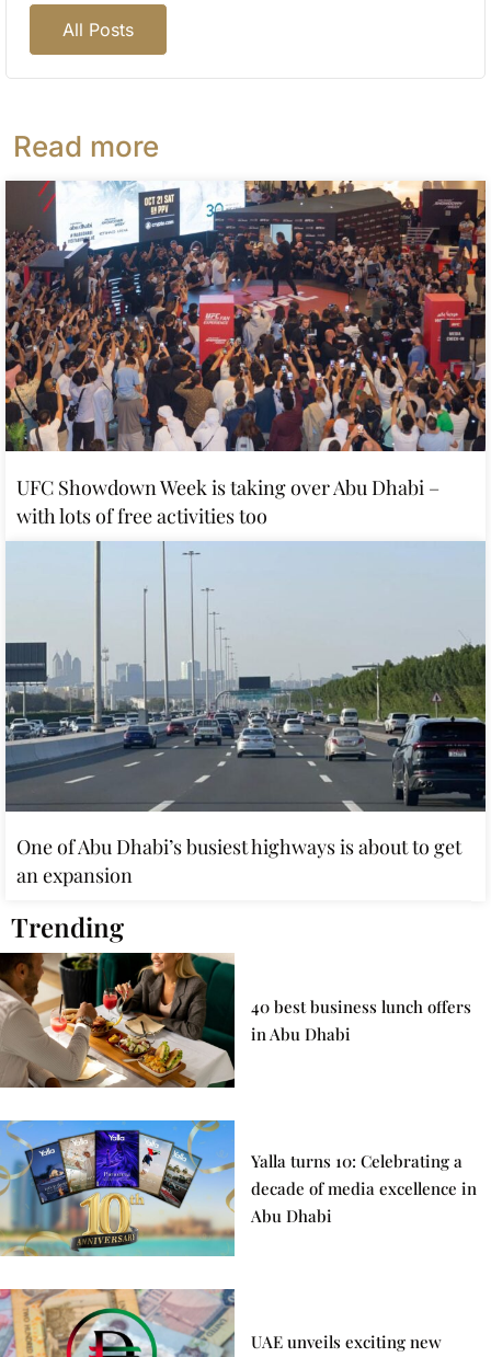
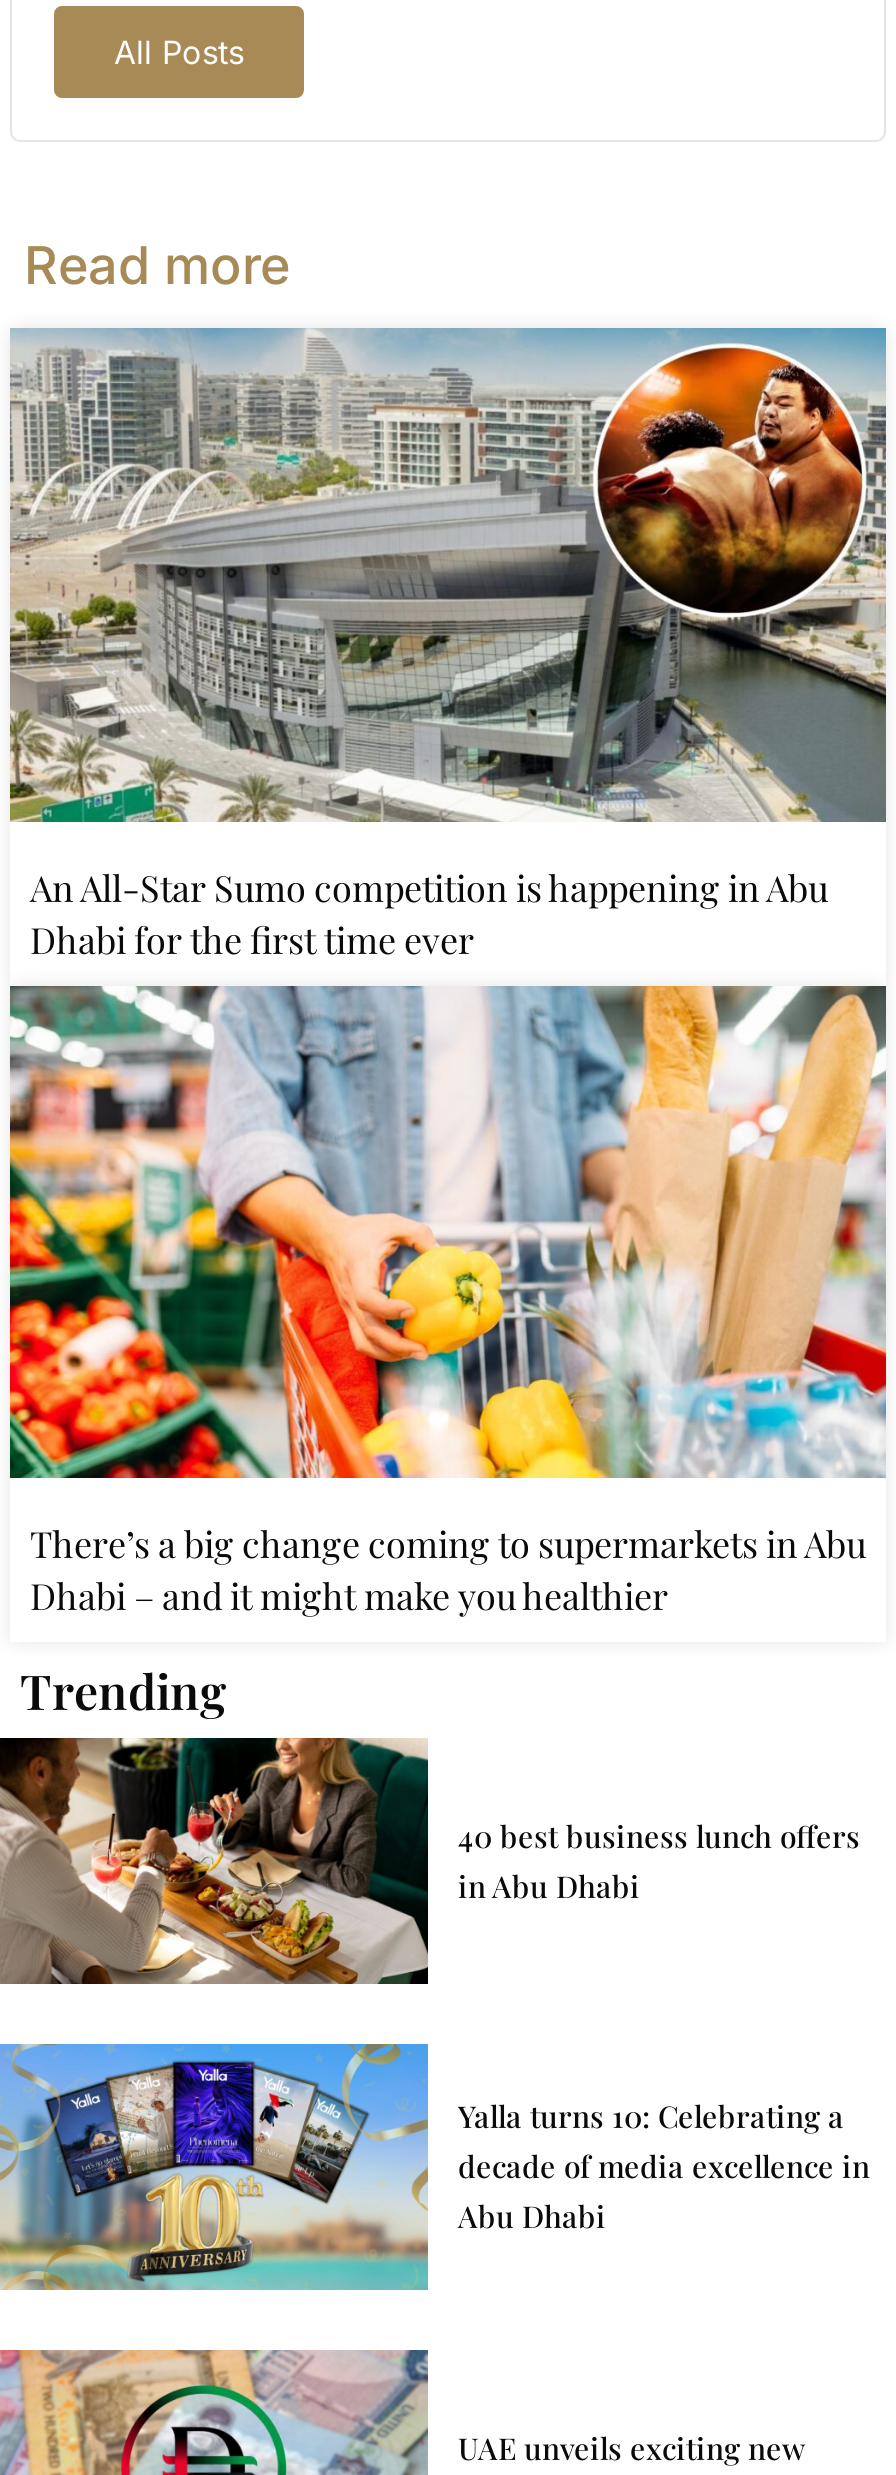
[4,180,487,529] [image] | UFC Showdown Week is taking over Abu Dhabi – | with lots of free activities too -> [8,326,888,963] [image] | An All-Star Sumo competition is happening in Abu | Dhabi for the first time ever
[4,541,487,888] [image] | One of Abu Dhabi’s busiest highways is about to get | an expansion -> [8,984,888,1620] [image] | There’s a big change coming to supermarkets in Abu | Dhabi – and it might make you healthier

